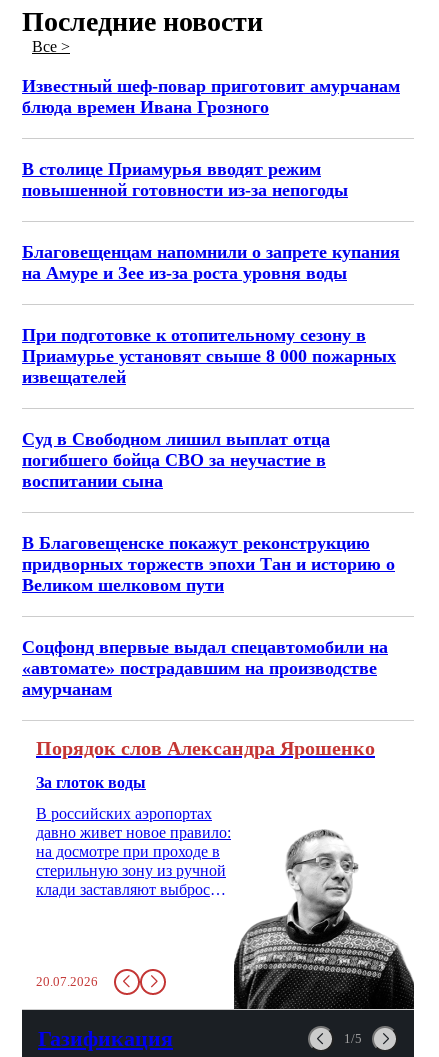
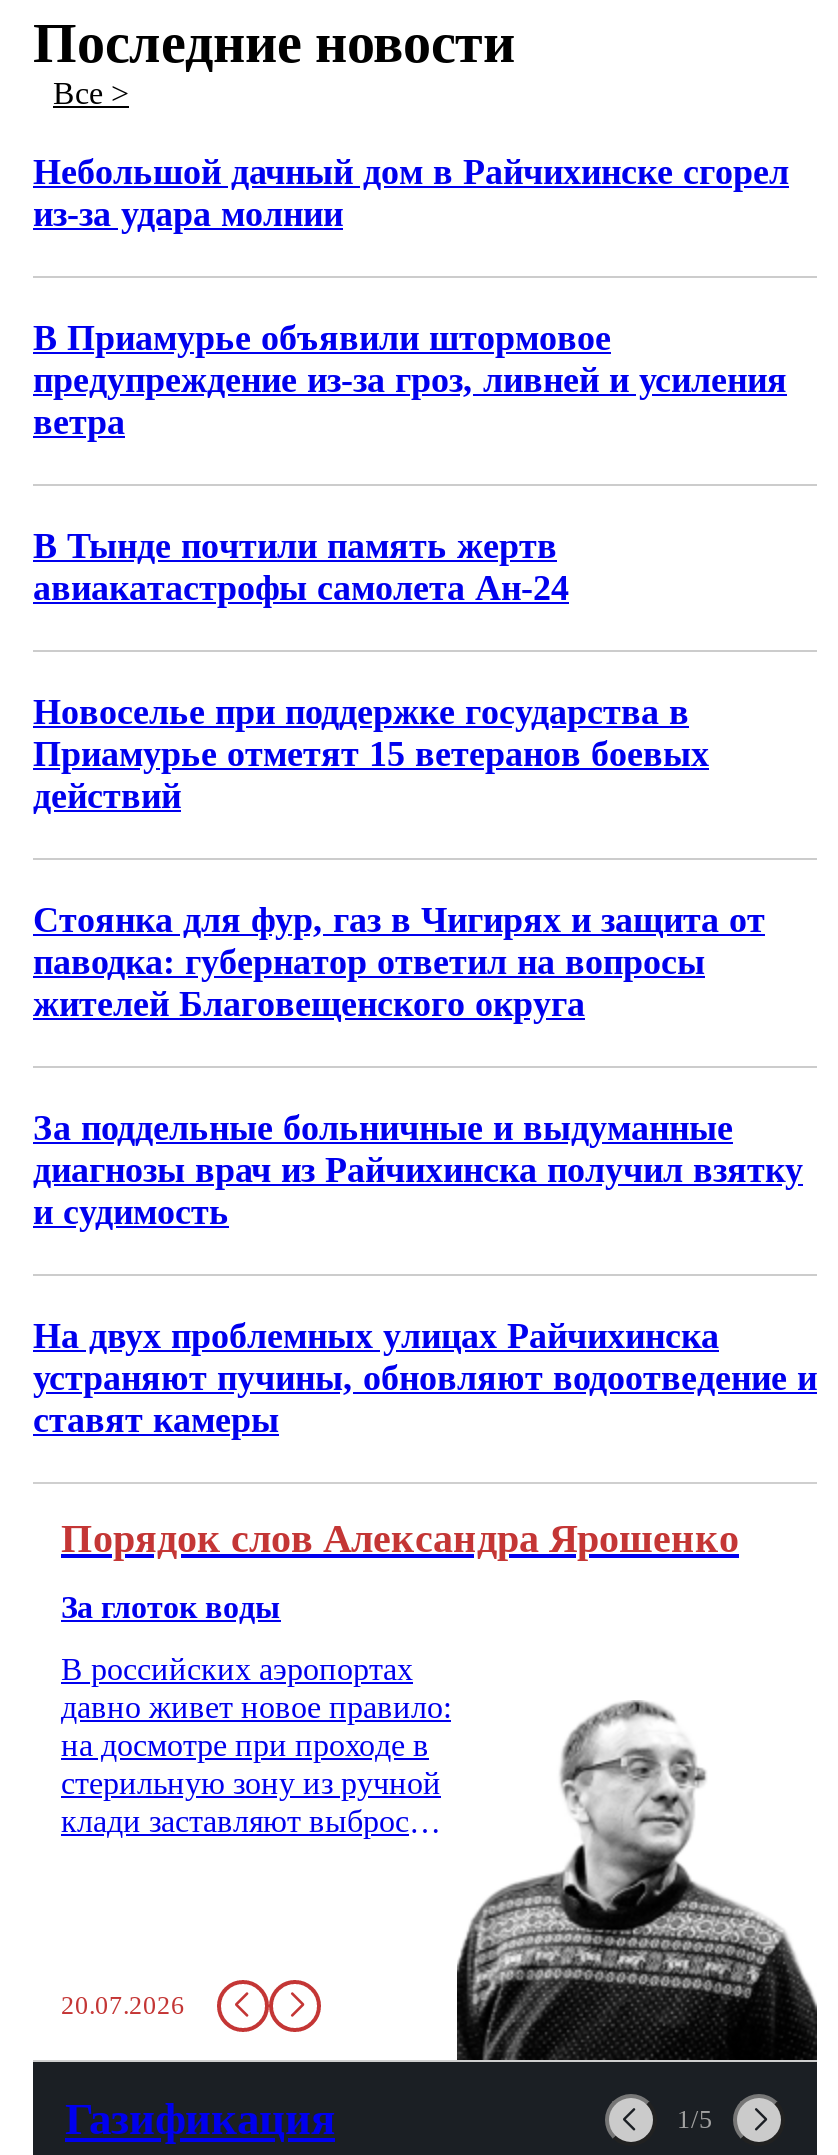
[22,76,400,117] Известный шеф-повар приготовит амурчанам | блюда времен Ивана Грозного -> [33,153,789,235] Небольшой дачный дом в Райчихинске сгорел | из-за удара молнии
[22,159,348,200] В столице Приамурья вводят режим | повышенной готовности из-за непогоды -> [33,319,787,443] В Приамурье объявили штормовое | предупреждение из-за гроз, ливней и усиления | ветра
[22,242,400,283] Благовещенцам напомнили о запрете купания | на Амуре и Зее из-за роста уровня воды -> [33,527,569,609] В Тынде почтили память жертв | авиакатастрофы самолета Ан-24
[22,325,396,387] При подготовке к отопительному сезону в | Приамурье установят свыше 8 000 пожарных | извещателей -> [33,693,709,817] Новоселье при поддержке государства в | Приамурье отметят 15 ветеранов боевых | действий
[22,429,330,491] Суд в Свободном лишил выплат отца | погибшего бойца СВО за неучастие в | воспитании сына -> [33,901,765,1025] Стоянка для фур, газ в Чигирях и защита от | паводка: губернатор ответил на вопросы | жителей Благовещенского округа
[22,533,395,595] В Благовещенске покажут реконструкцию | придворных торжеств эпохи Тан и историю о | Великом шелковом пути -> [33,1109,803,1233] За поддельные больничные и выдуманные | диагнозы врач из Райчихинска получил взятку | и судимость
[22,637,388,699] Соцфонд впервые выдал спецавтомобили на | «автомате» пострадавшим на производстве | амурчанам -> [33,1317,817,1441] На двух проблемных улицах Райчихинска | устраняют пучины, обновляют водоотведение и | ставят камеры

